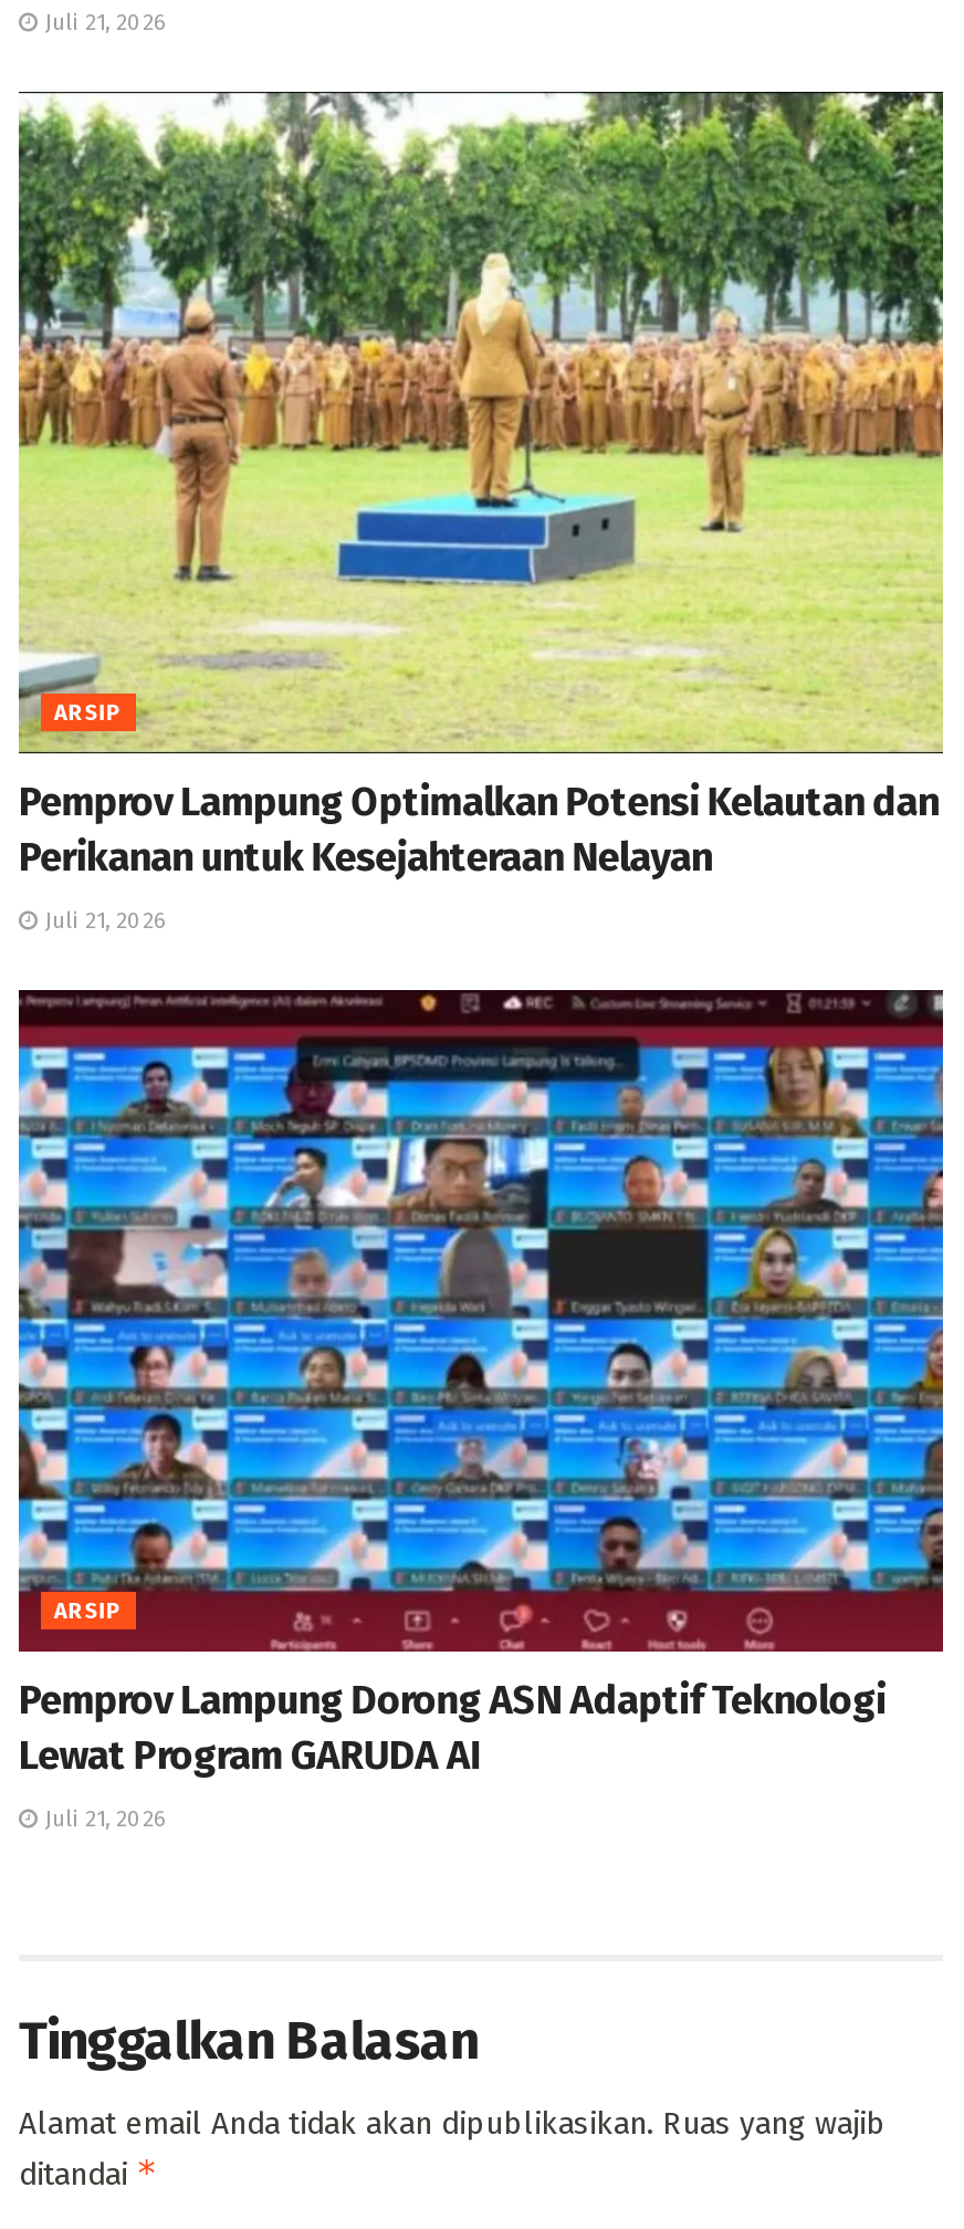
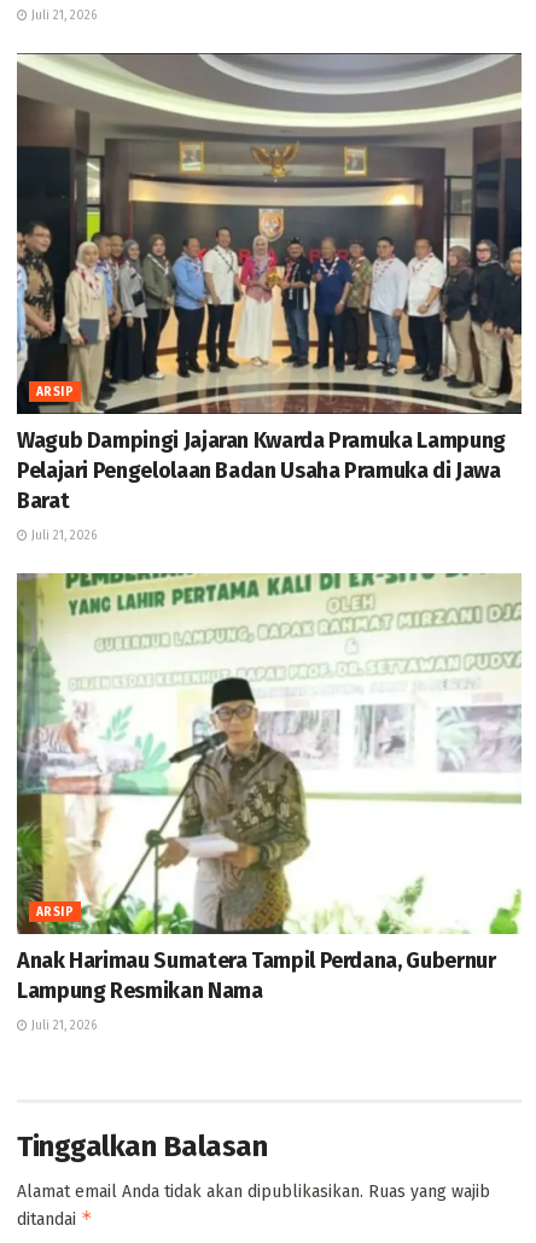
[17,92,945,882] [image] | Pemprov Lampung Optimalkan Potensi Kelautan dan | Perikanan untuk Kesejahteraan Nelayan -> [16,53,523,514] [image] | Wagub Dampingi Jajaran Kwarda Pramuka Lampung | Pelajari Pengelolaan Badan Usaha Pramuka di Jawa | Barat
[17,988,945,1780] [image] | Pemprov Lampung Dorong ASN Adaptif Teknologi | Lewat Program GARUDA AI -> [16,572,522,1004] [image] | Anak Harimau Sumatera Tampil Perdana, Gubernur | Lampung Resmikan Nama

